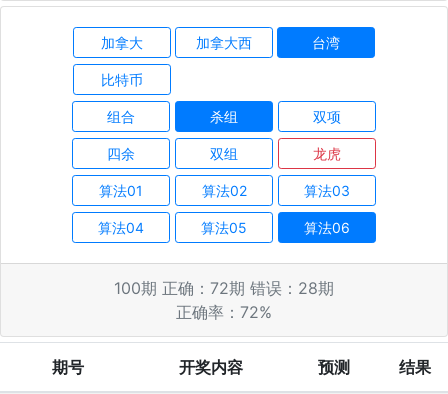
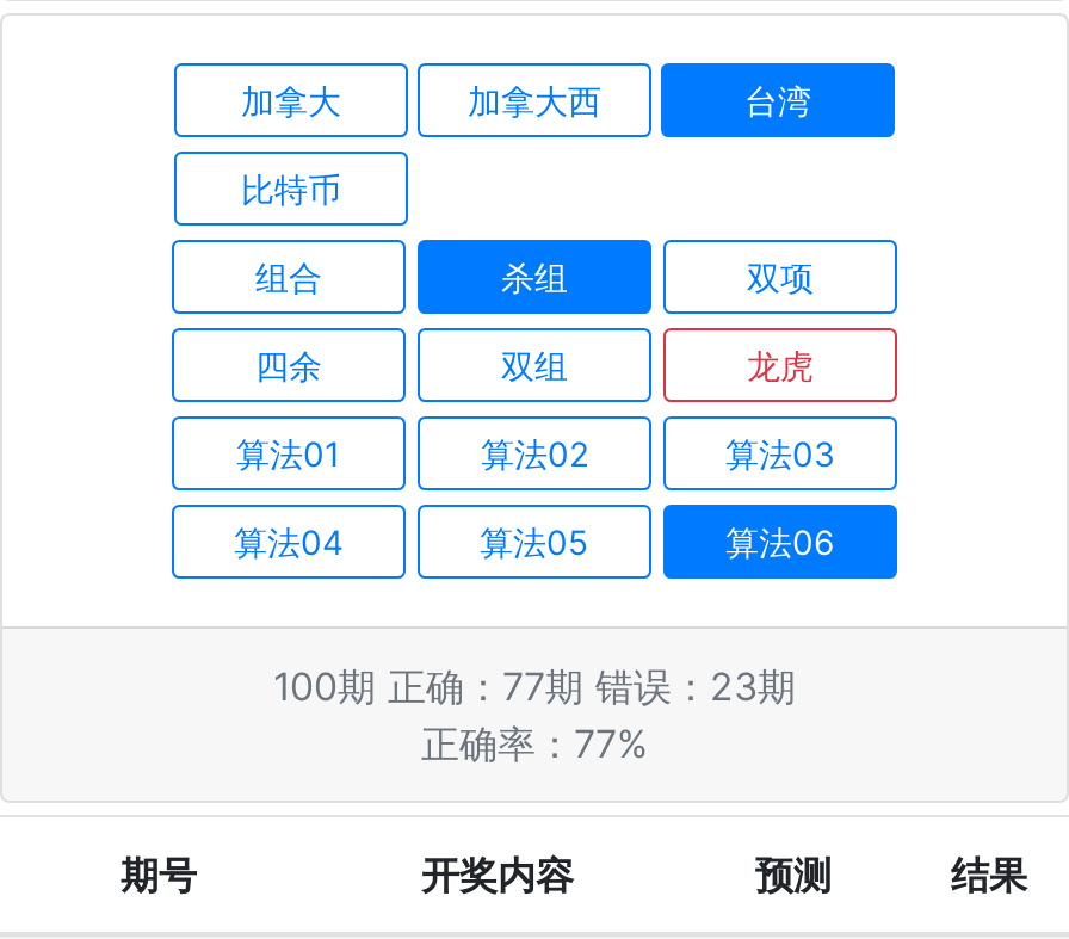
[114,277,334,297] 100期 正确：72期 错误：28期 -> [273,662,796,710] 100期 正确：77期 错误：23期
[176,301,272,321] 正确率：72% -> [421,719,648,767] 正确率：77%

